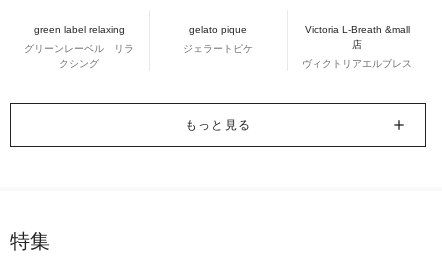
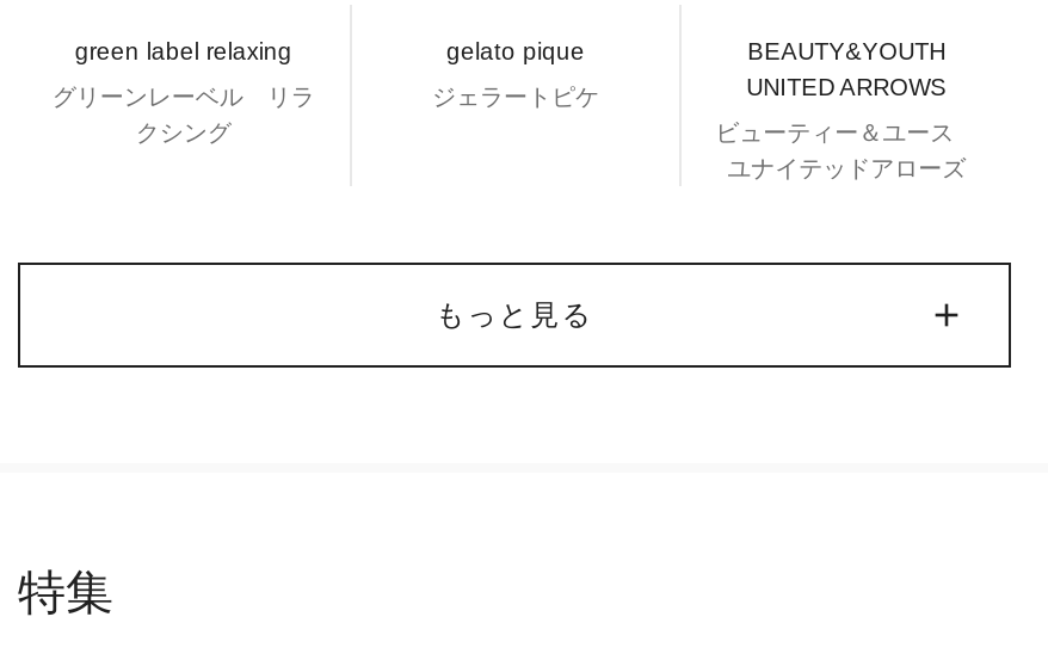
[305,24,410,50] Victoria L-Breath &mall | 店 -> [746,38,947,100] BEAUTY&YOUTH | UNITED ARROWS
[302,58,412,69] ヴィクトリアエルブレス -> [715,119,978,181] ビューティー＆ユース | ユナイテッドアローズ

